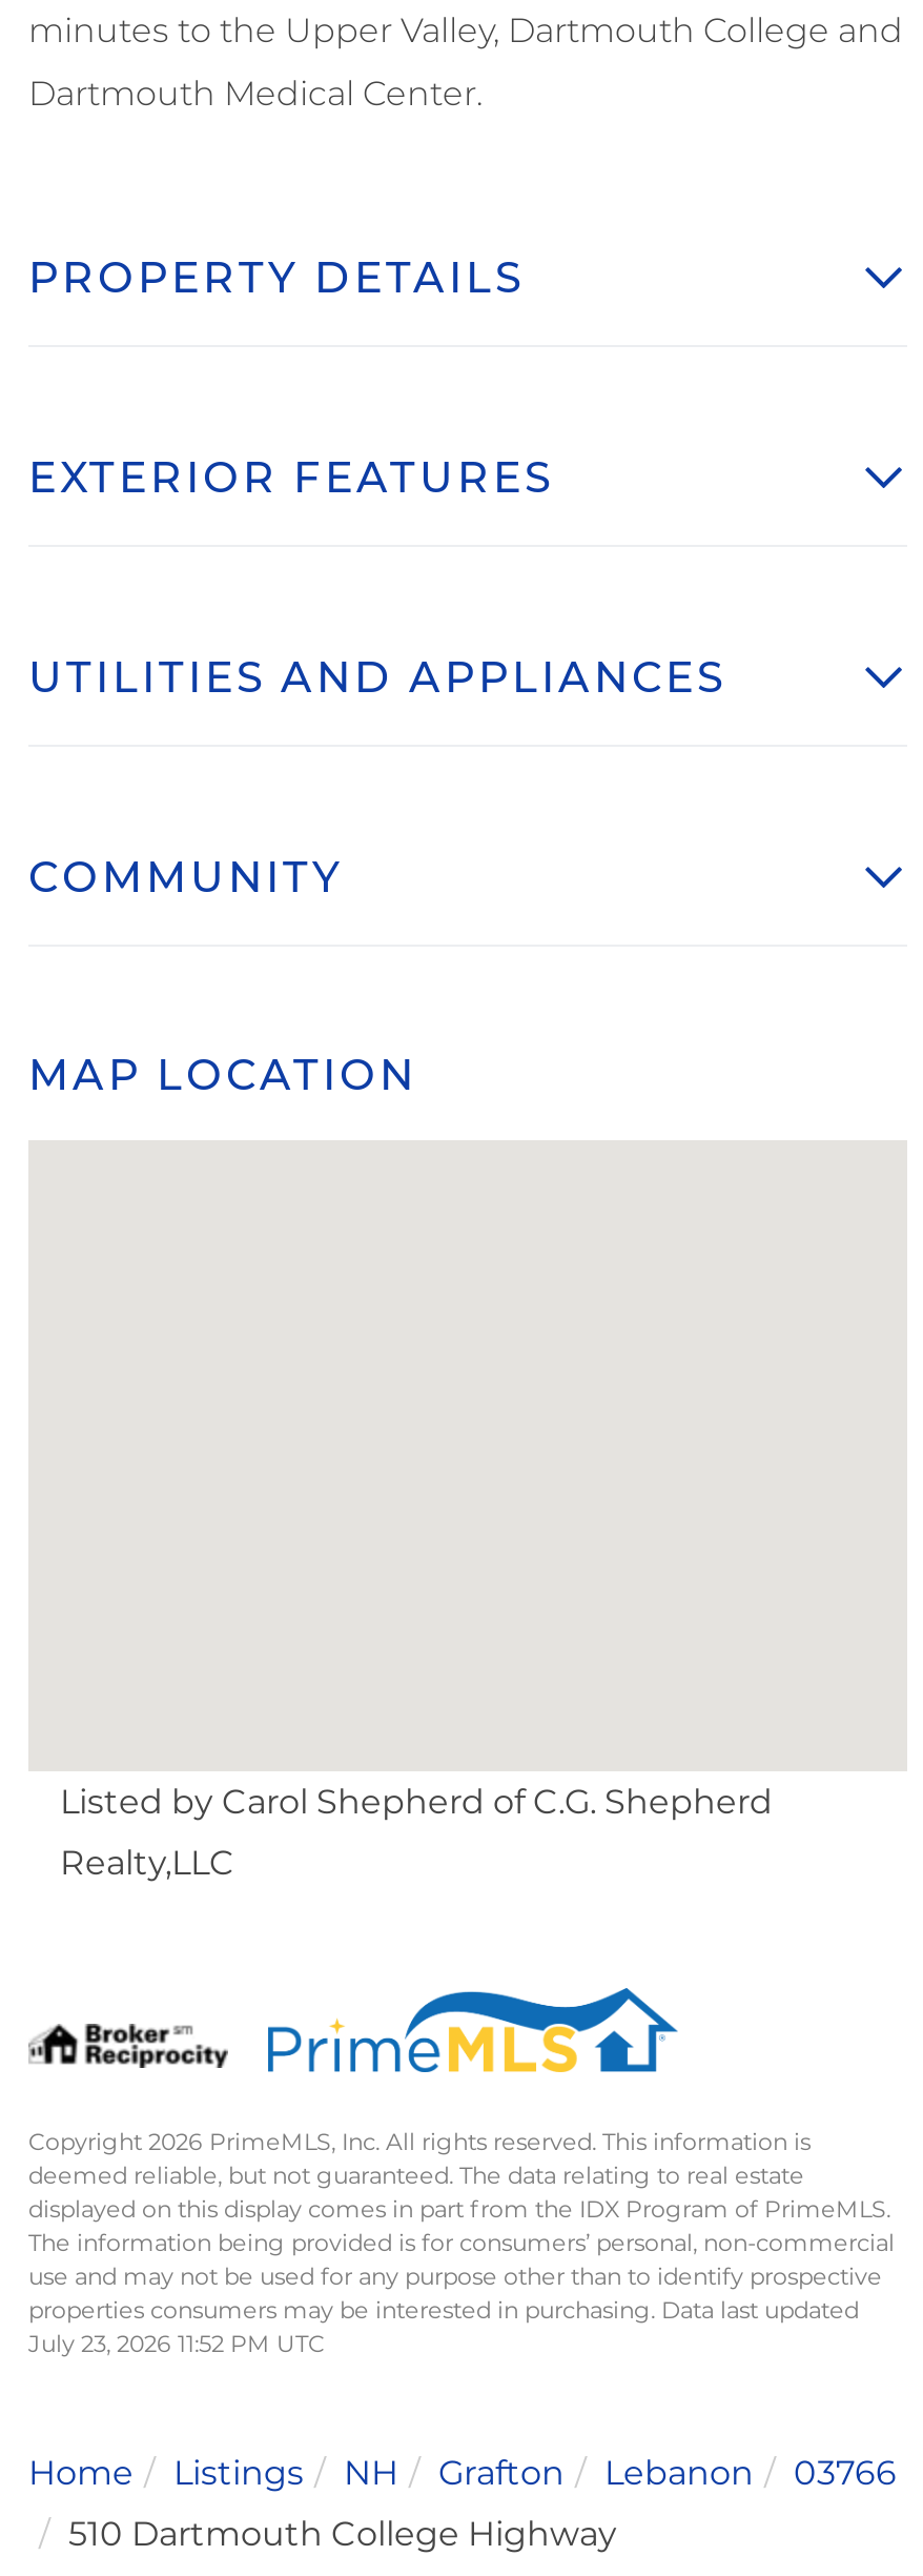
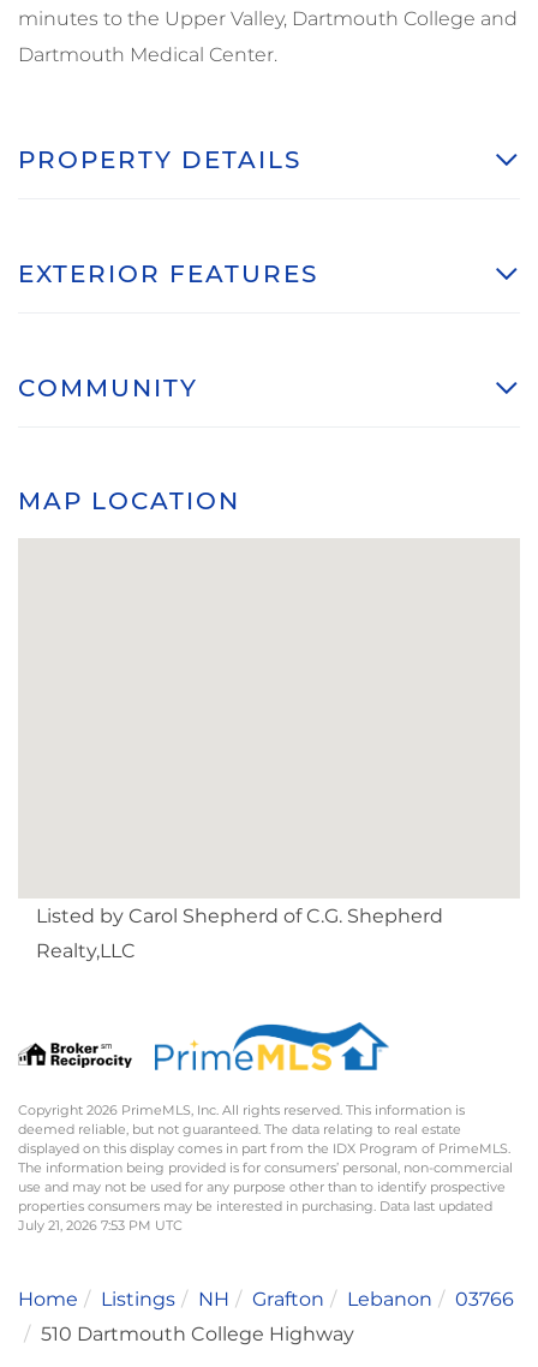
[28,651,726,702] UTILITIES AND APPLIANCES -> none
[28,2328,325,2357] July 23, 2026 11:52 PM UTC -> [18,1216,183,1233] July 21, 2026 7:53 PM UTC

